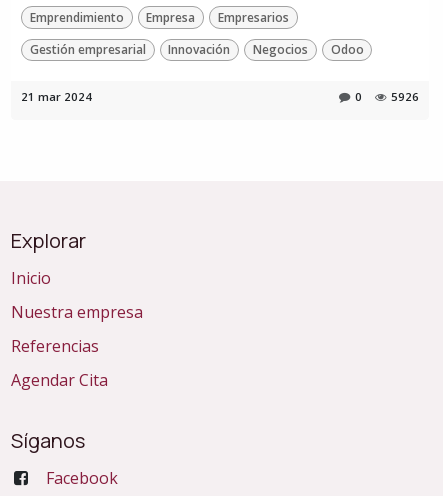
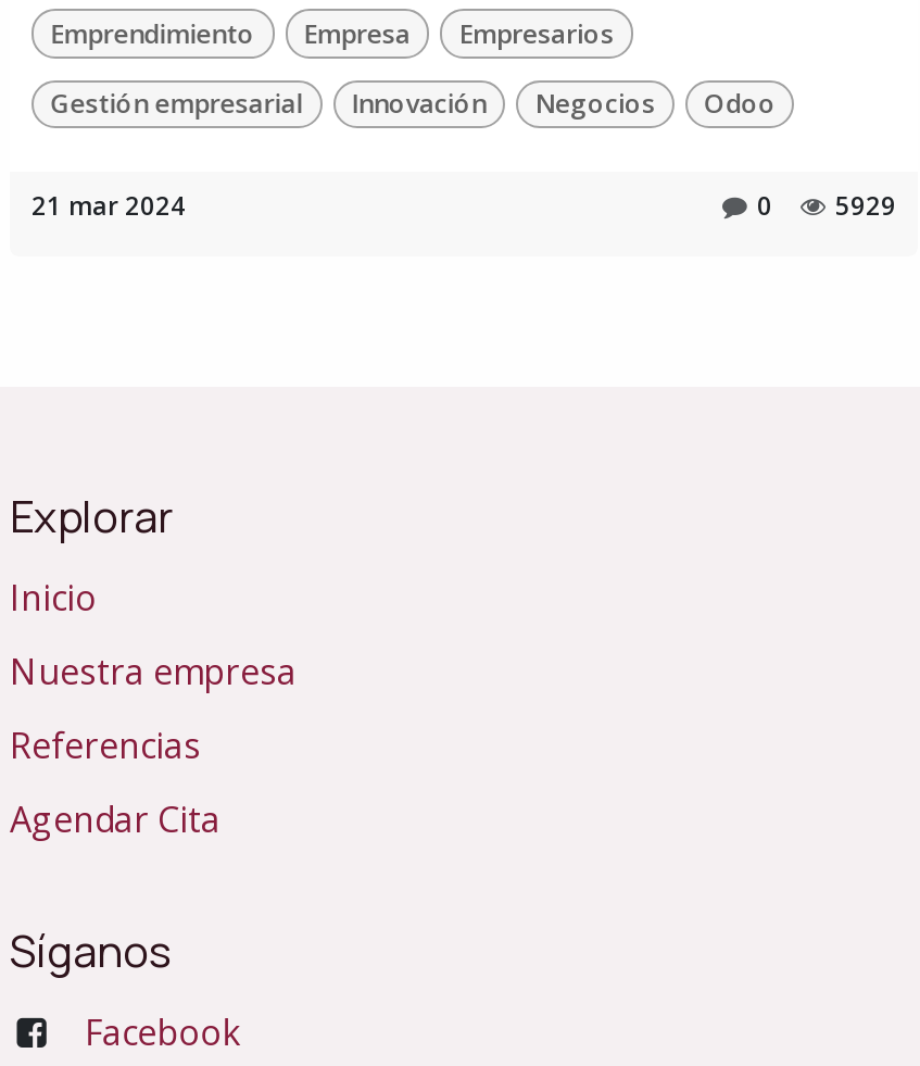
[355,89,419,104] 0 5926 -> [757,190,896,222] 0 5929

